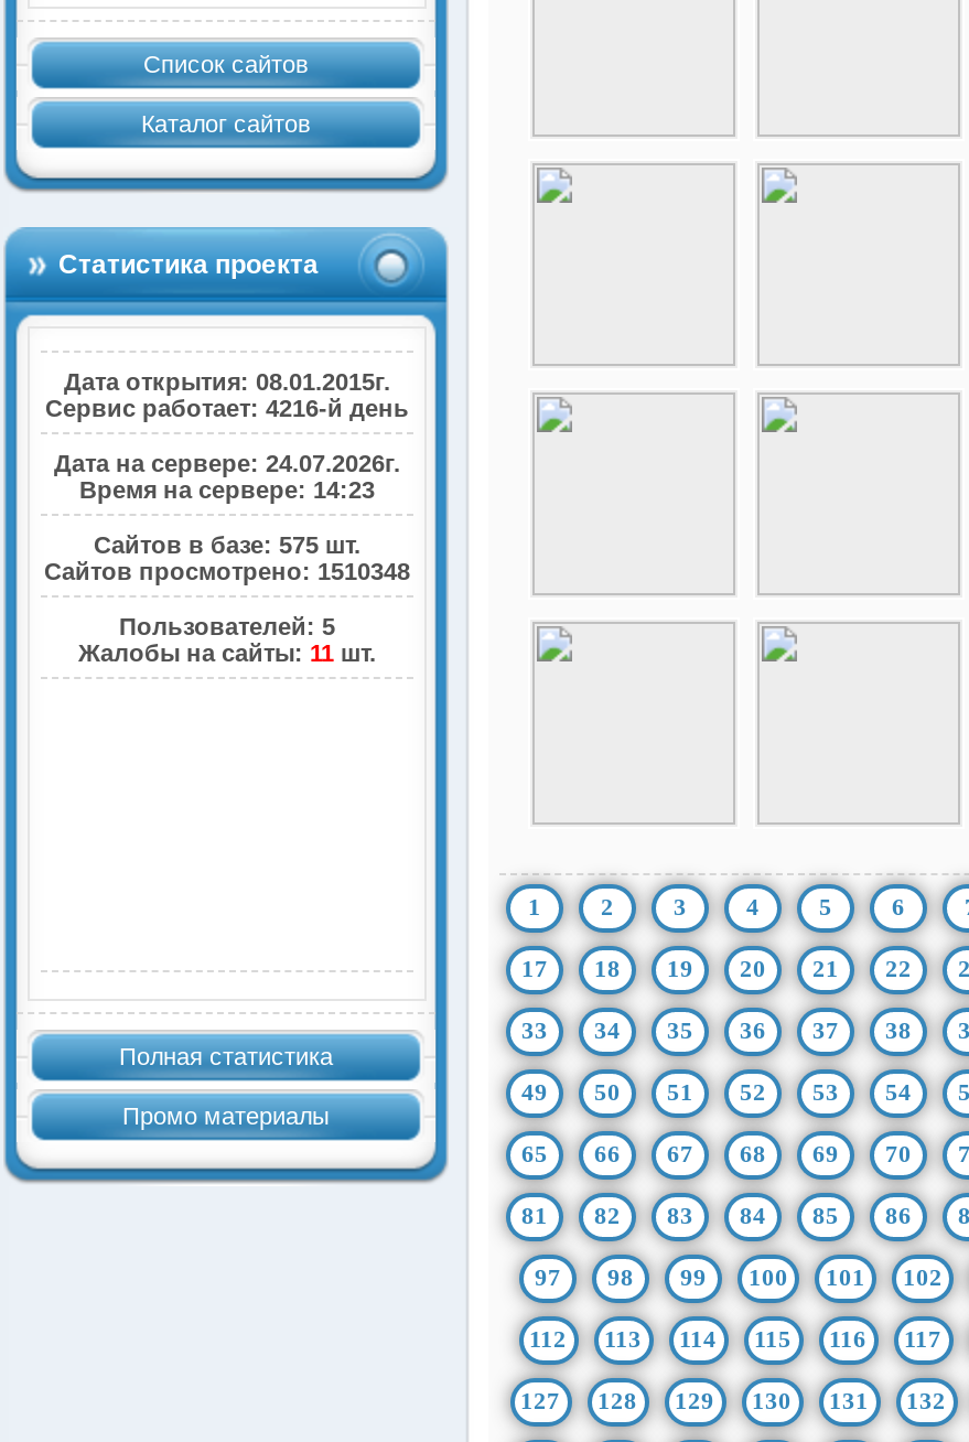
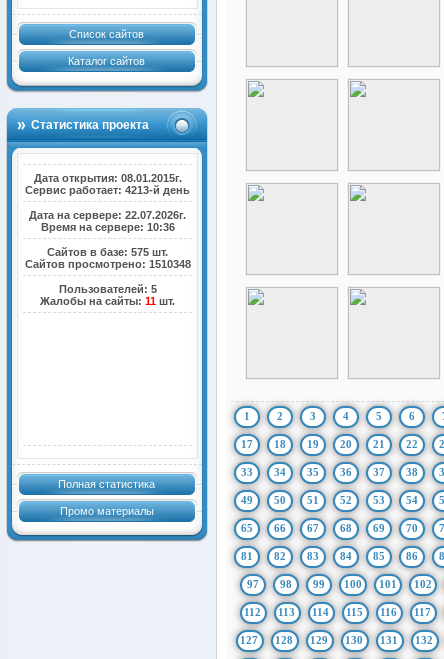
[45,394,409,420] Сервис работает: 4216-й день -> [25,183,190,195] Сервис работает: 4213-й день
[54,449,400,475] Дата на сервере: 24.07.2026г. -> [29,208,186,220] Дата на сервере: 22.07.2026г.
[79,475,375,502] Время на сервере: 14:23 -> [40,220,174,232] Время на сервере: 10:36

